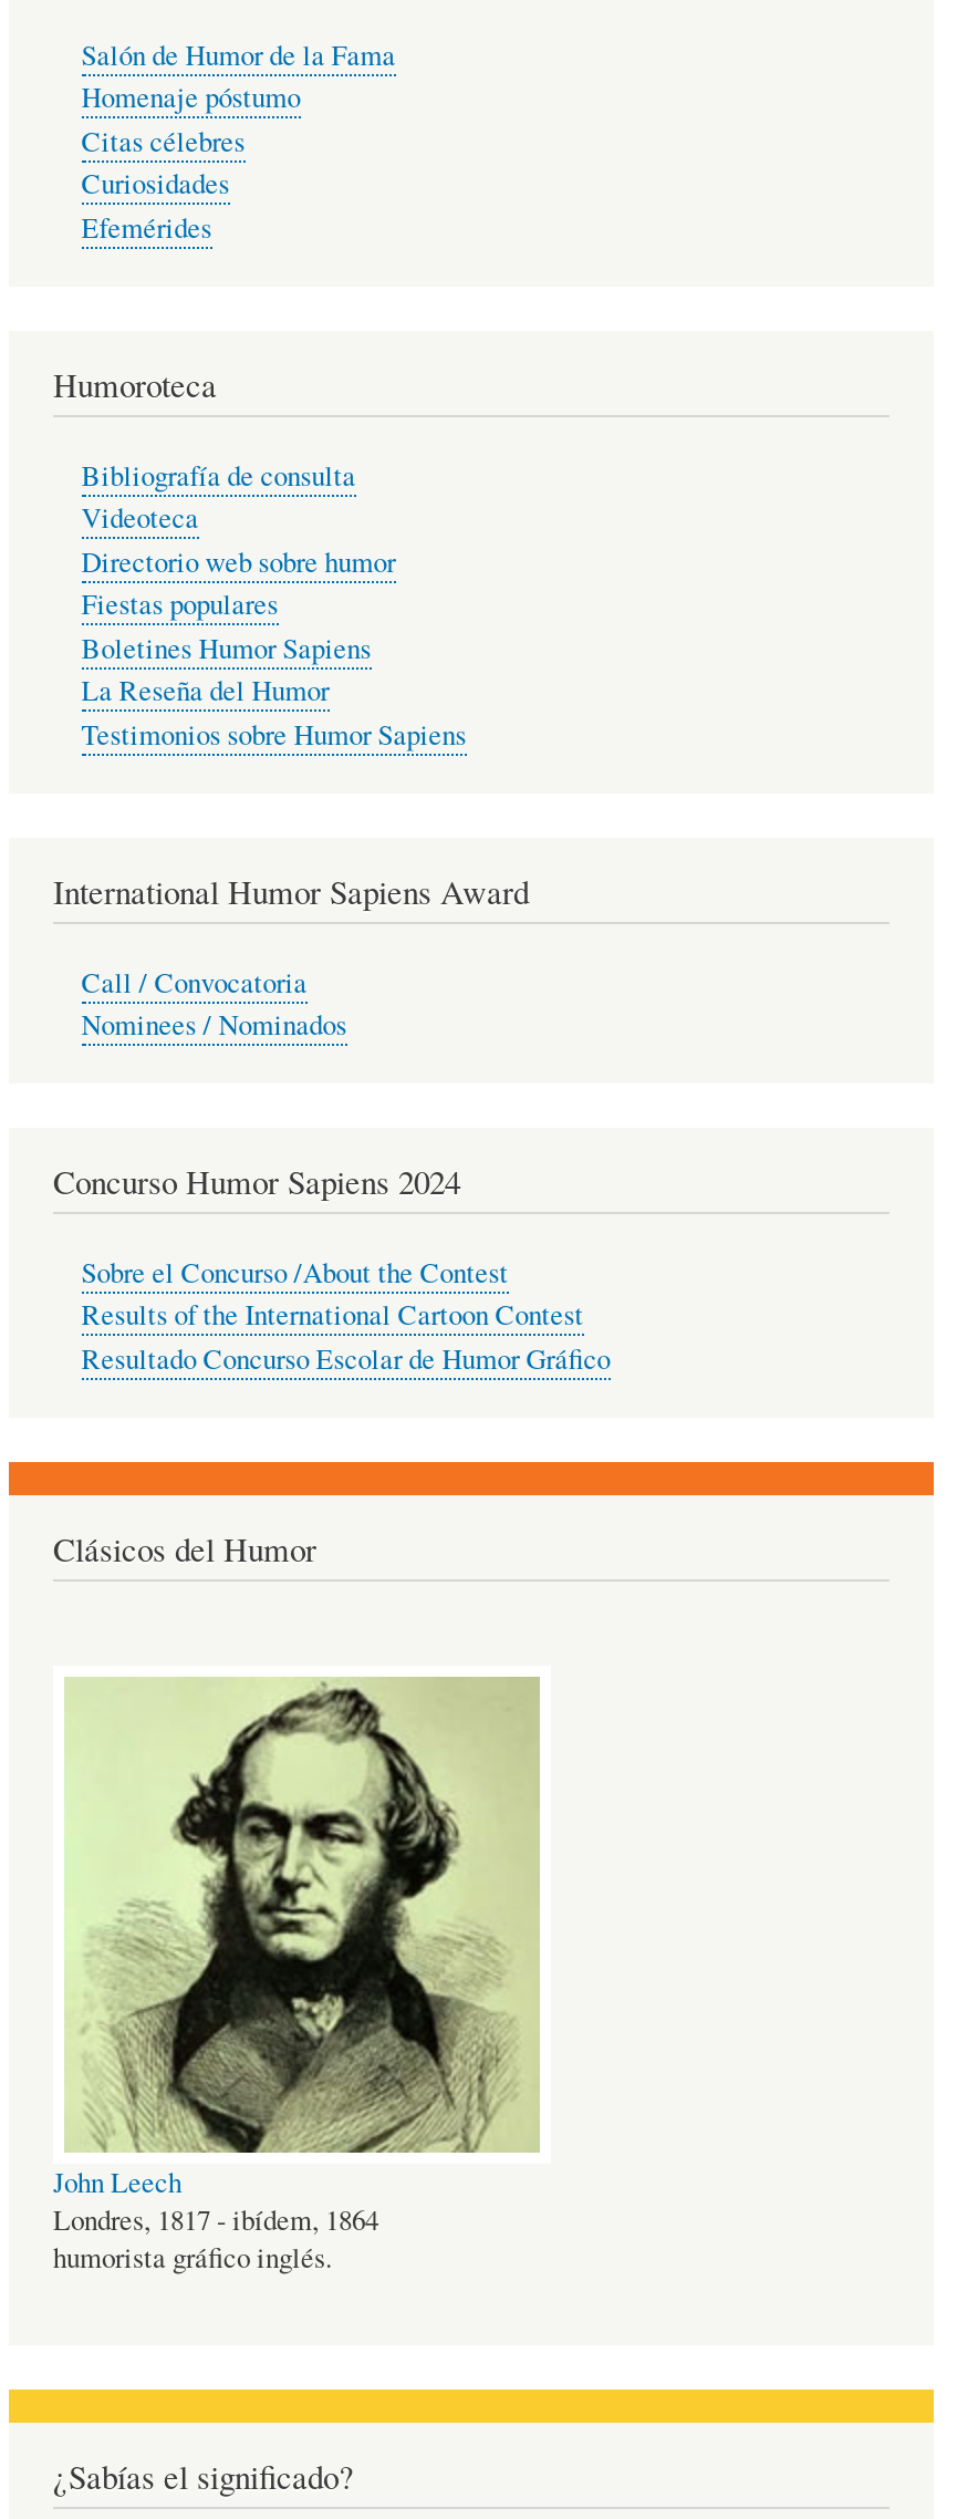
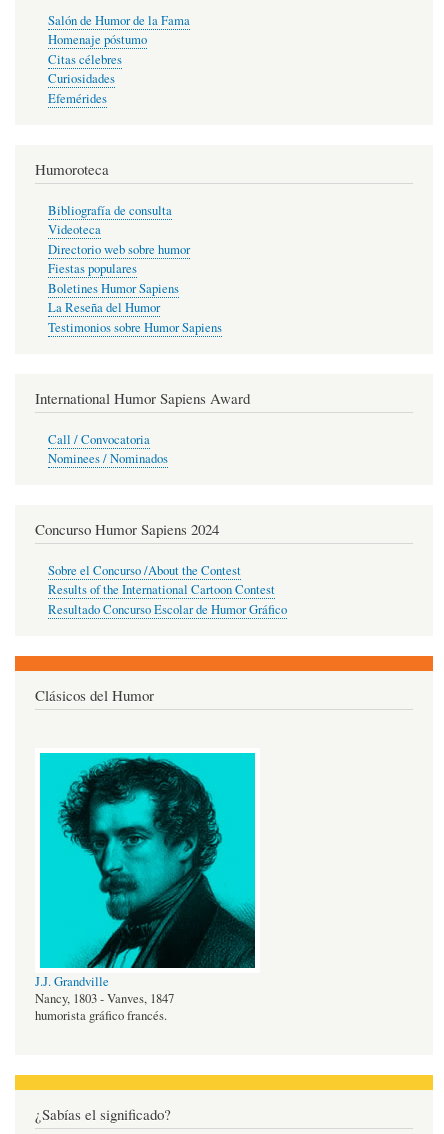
[53,1675,542,2278] [image] | John Leech | Londres, 1817 - ibídem, 1864 | humorista gráfico inglés. -> [35,752,256,1024] [image] | J.J. Grandville | Nancy, 1803 - Vanves, 1847 | humorista gráfico francés.

